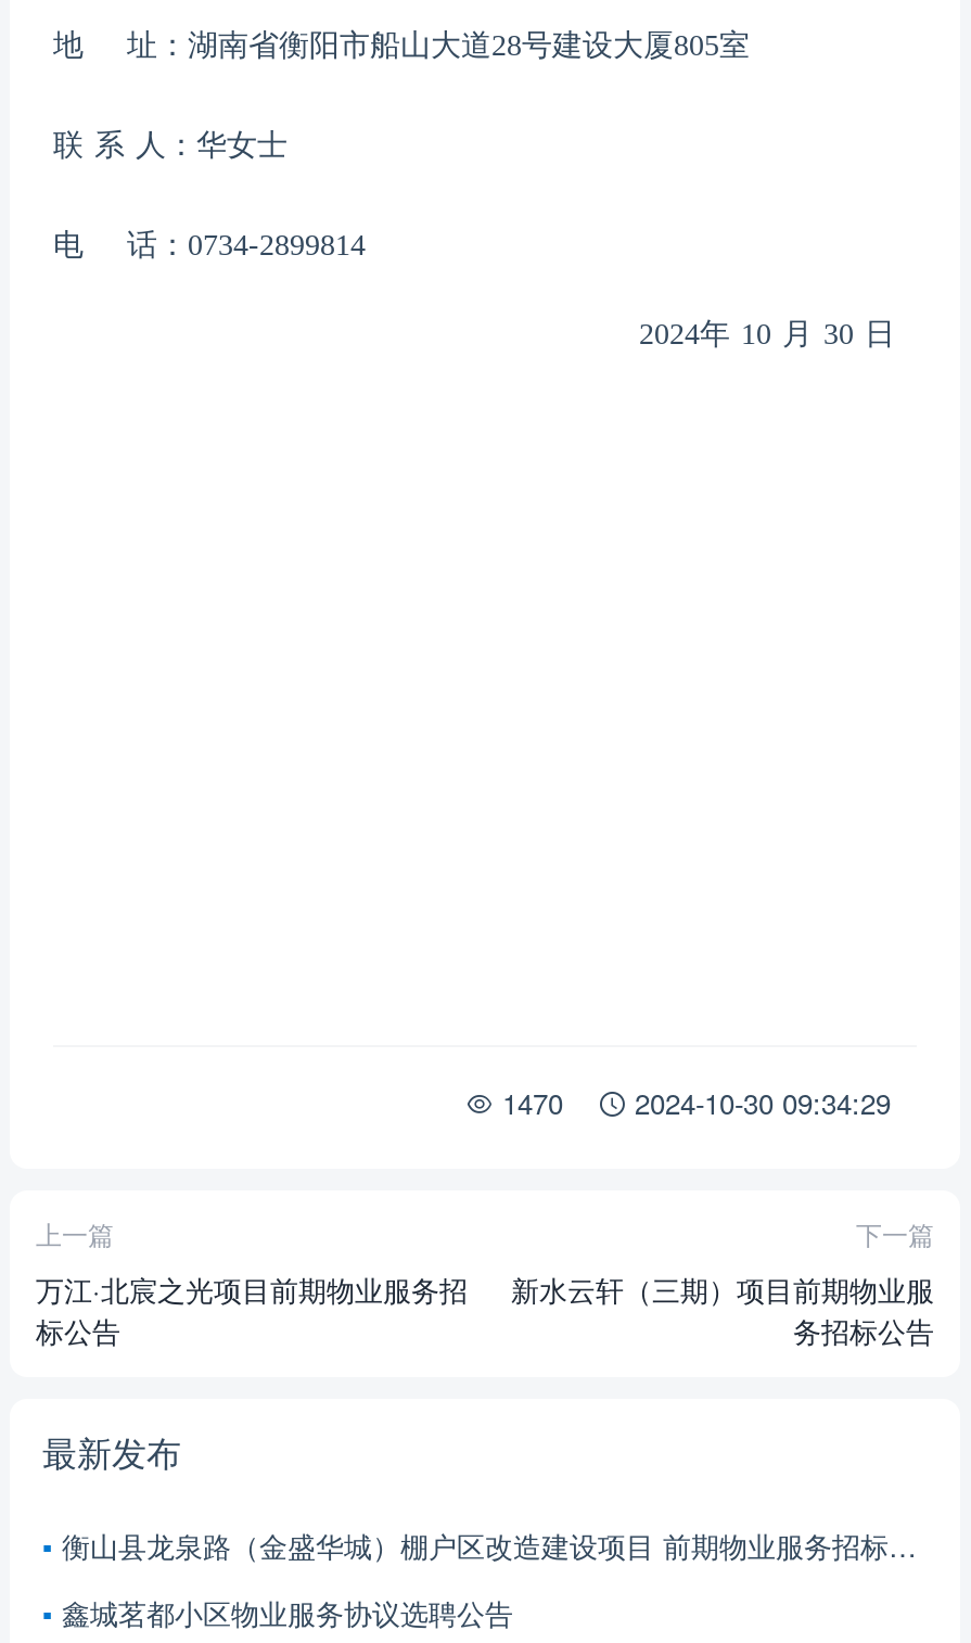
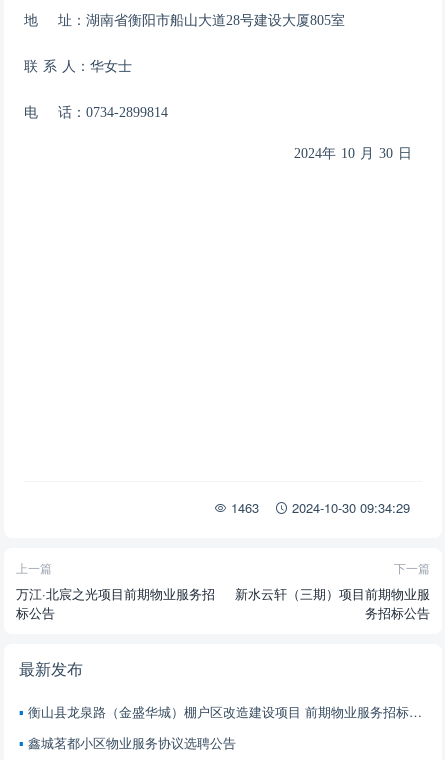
[494,1082,917,1123] 1470 2024-10-30 09:34:29 -> [227,498,422,517] 1463 2024-10-30 09:34:29

